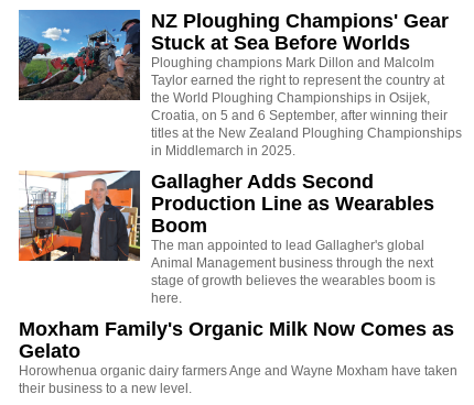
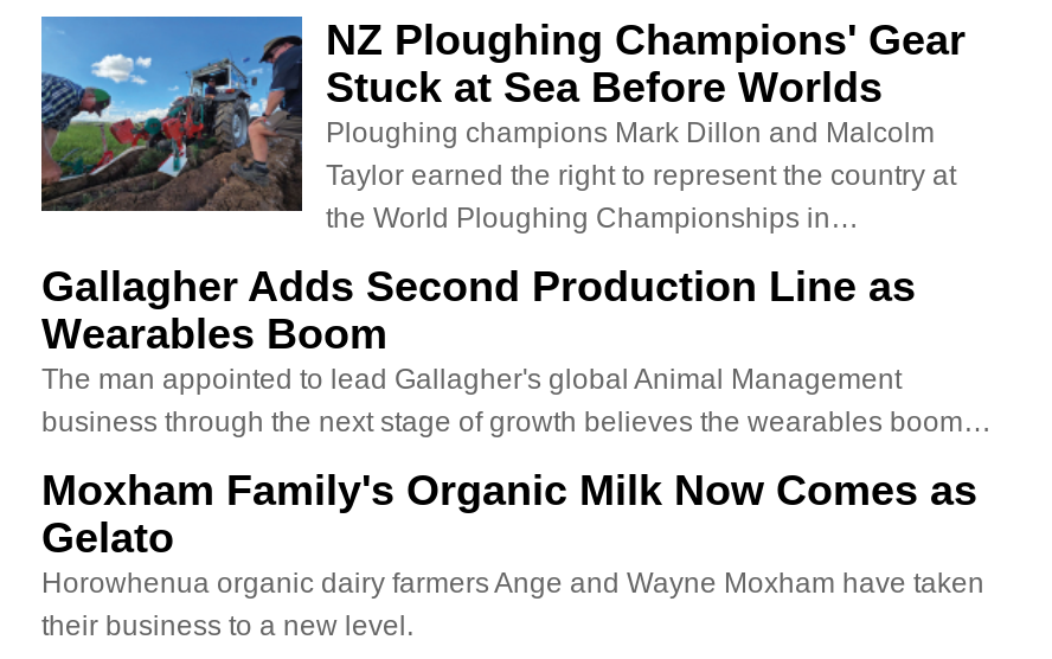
[151,90,462,158] the World Ploughing Championships in Osijek, | Croatia, on 5 and 6 September, after winning their | titles at the New Zealand Ploughing Championships | in Middlemarch in 2025. -> [326,201,859,234] the World Ploughing Championships in…
[151,170,435,306] Gallagher Adds Second | Production Line as Wearables | Boom | The man appointed to lead Gallagher's global | Animal Management business through the next | stage of growth believes the wearables boom is | here. -> [41,262,992,438] Gallagher Adds Second Production Line as | Wearables Boom | The man appointed to lead Gallagher's global Animal Management | business through the next stage of growth believes the wearables boom…

